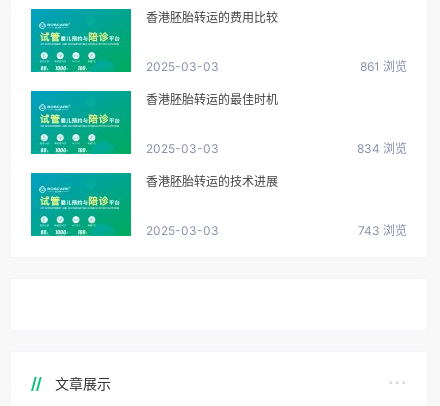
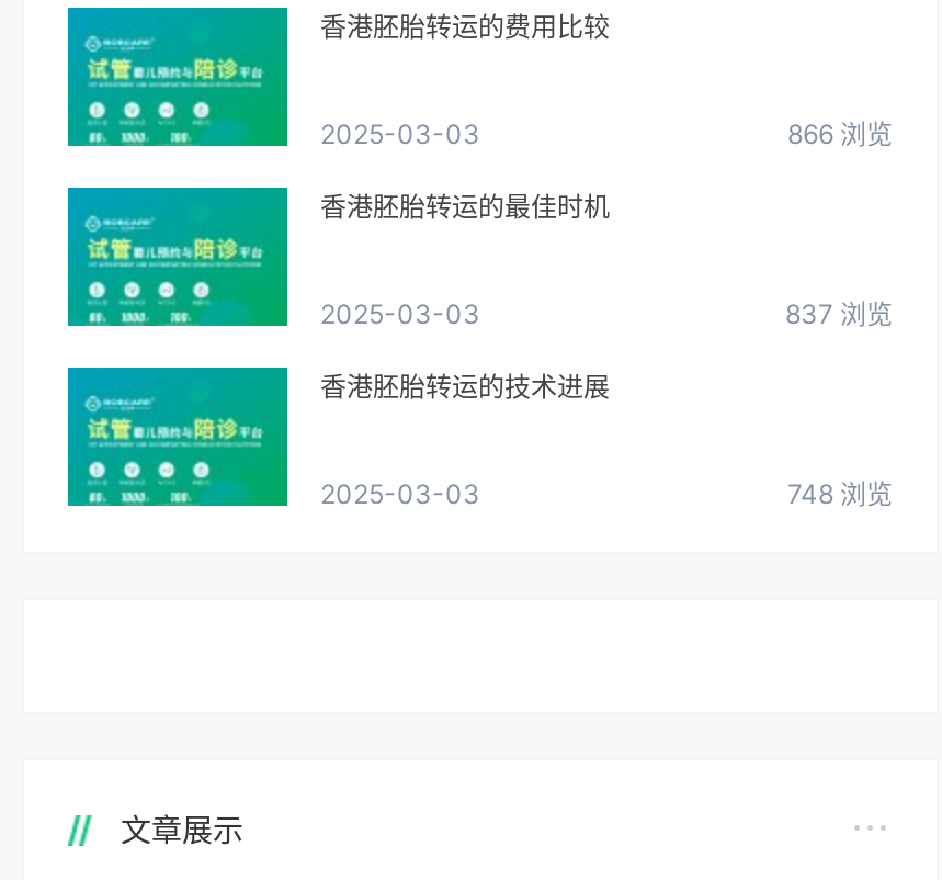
[360,59,407,74] 861 浏览 -> [787,117,893,149] 866 浏览
[357,141,407,156] 834 浏览 -> [785,296,893,329] 837 浏览
[358,223,407,238] 743 浏览 -> [787,476,893,509] 748 浏览

